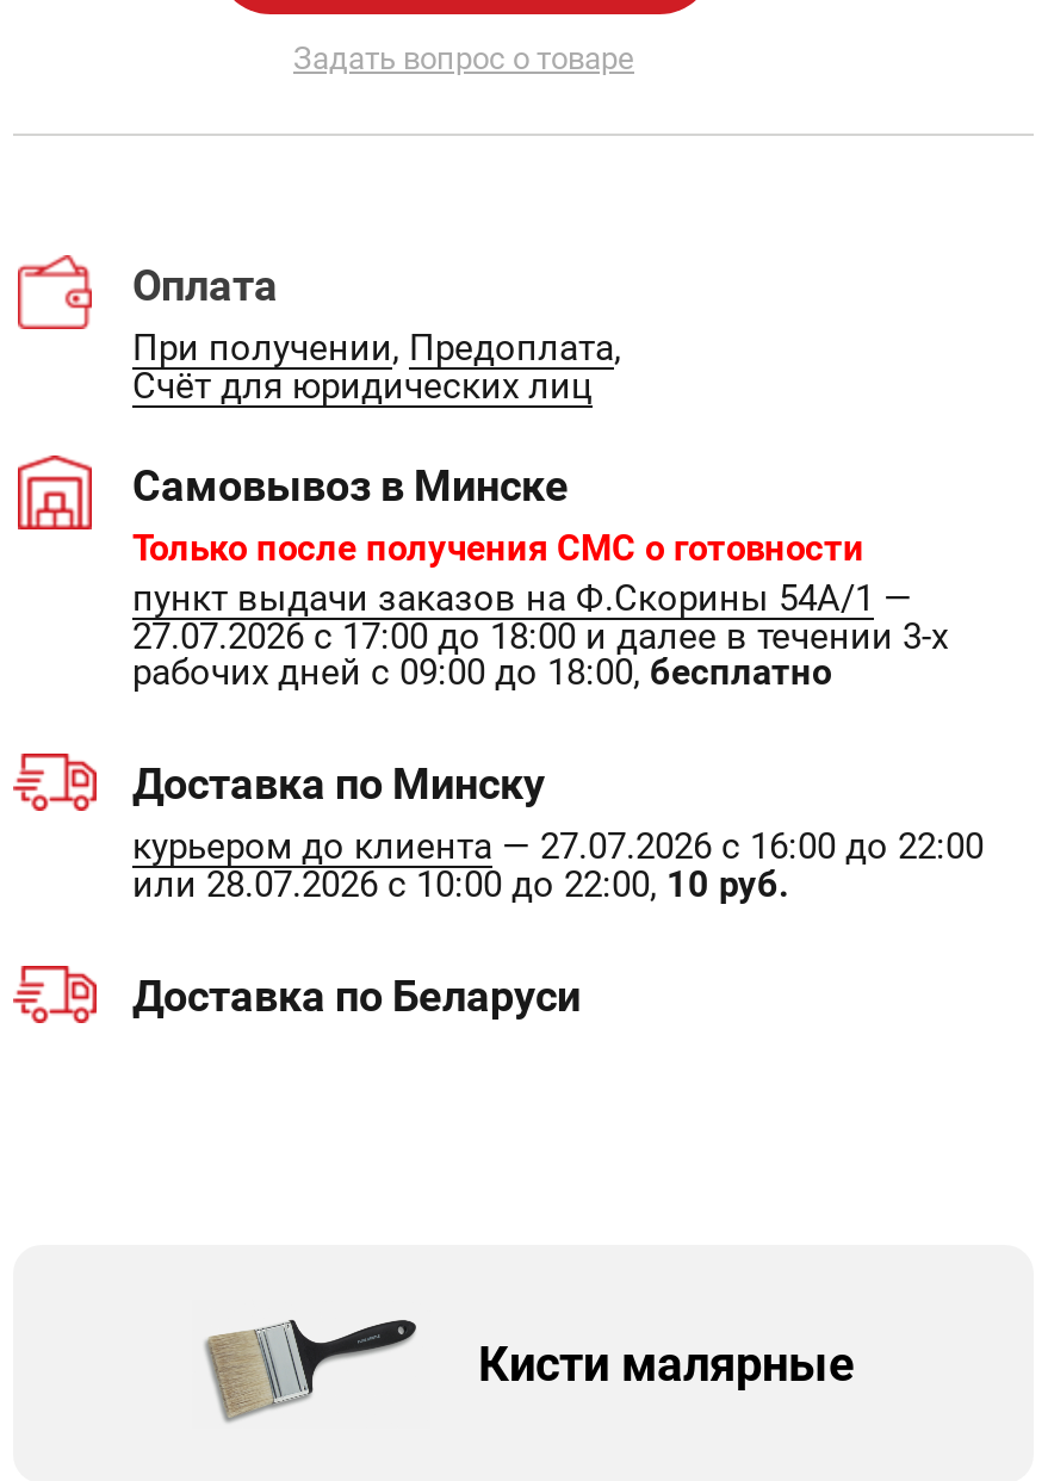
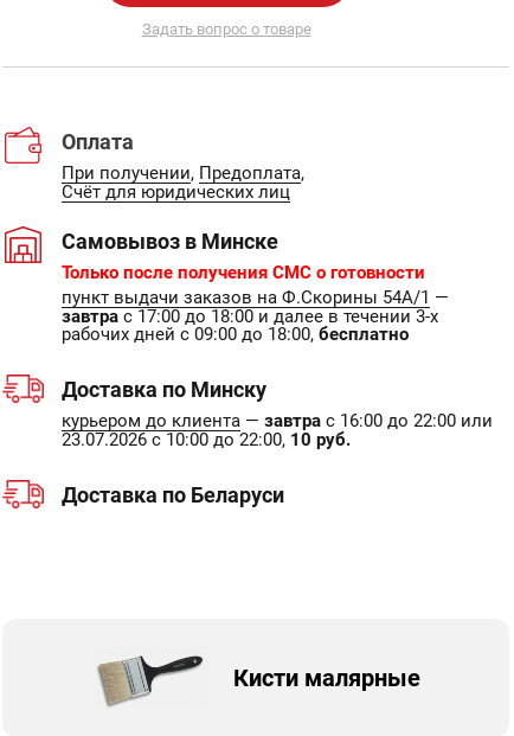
[132,615,948,658] 27.07.2026 с 17:00 до 18:00 и далее в течении 3-х -> [62,306,438,327] завтрас 17:00 до 18:00 и далее в течении 3-х
[132,825,984,906] курьером до клиента — 27.07.2026 с 16:00 до 22:00 | или 28.07.2026 с 10:00 до 22:00, 10 руб. -> [62,410,493,450] курьером до клиента — завтра с 16:00 до 22:00 или | 23.07.2026 с 10:00 до 22:00, 10 руб.

